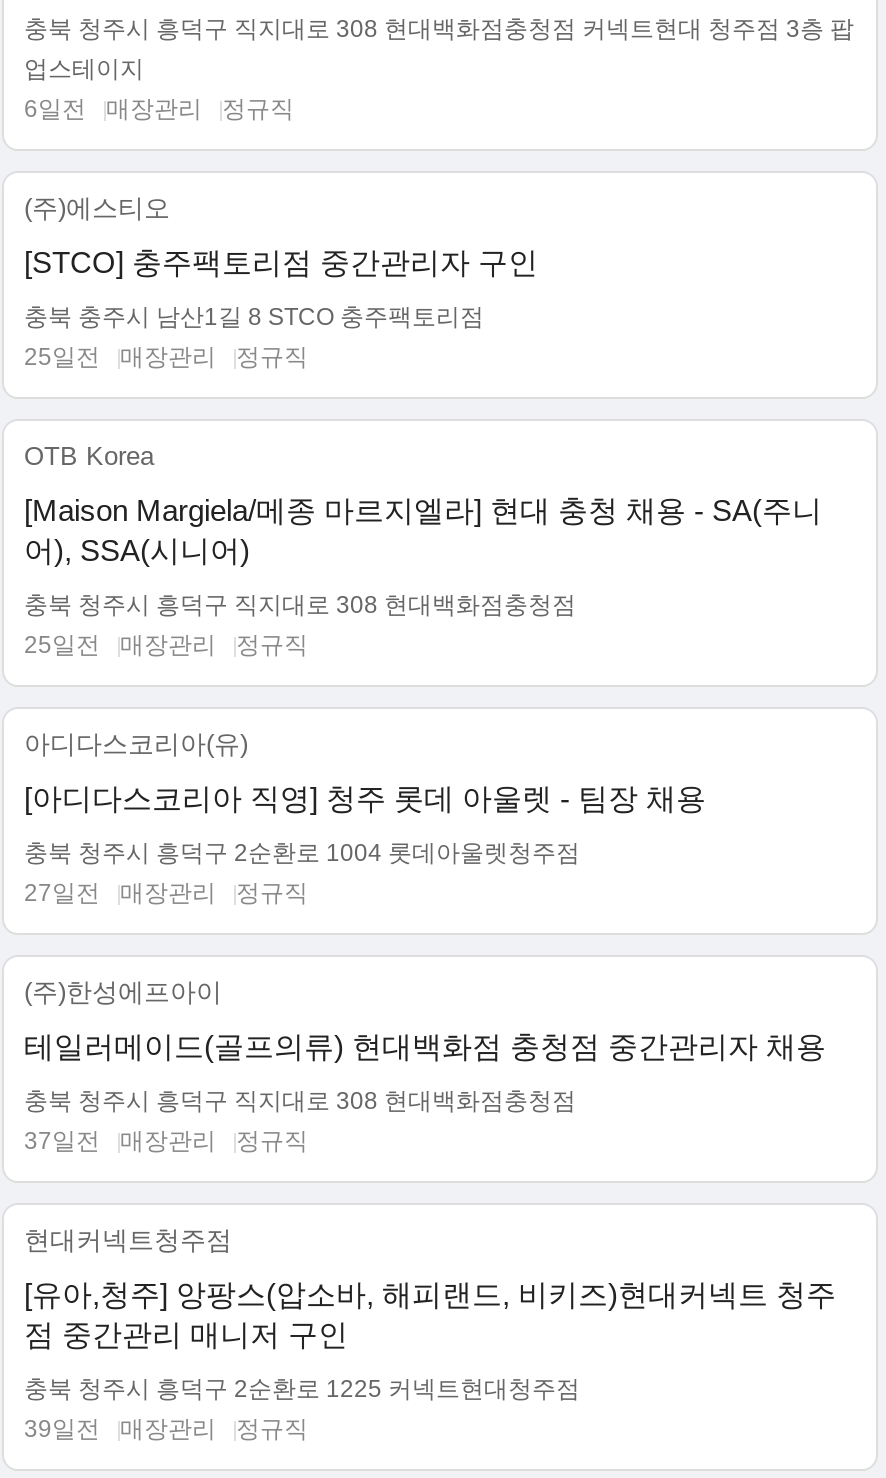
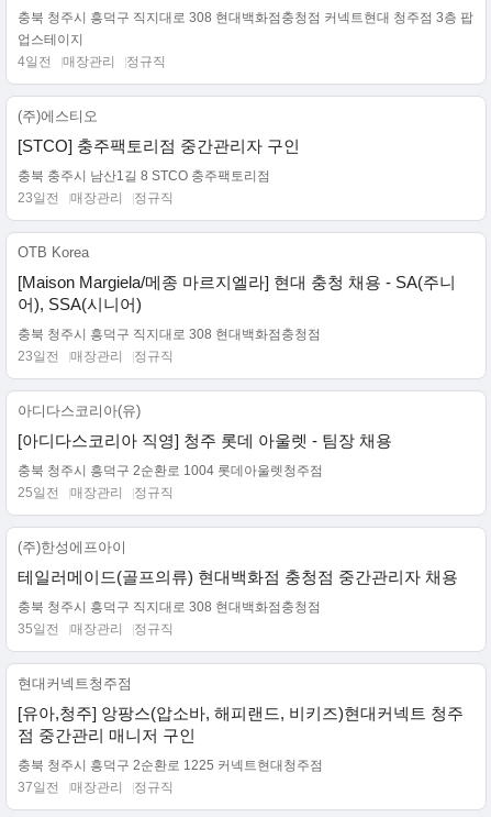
[24,95,294,123] 6일전 매장관리 정규직 -> [18,54,166,69] 4일전 매장관리 정규직
[24,343,308,371] 25일전 매장관리 정규직 -> [18,190,174,206] 23일전 매장관리 정규직
[24,631,308,659] 25일전 매장관리 정규직 -> [18,349,174,364] 23일전 매장관리 정규직
[24,879,308,907] 27일전 매장관리 정규직 -> [18,485,174,500] 25일전 매장관리 정규직
[24,1127,308,1155] 37일전 매장관리 정규직 -> [18,621,174,637] 35일전 매장관리 정규직
[24,1415,308,1443] 39일전 매장관리 정규직 -> [18,780,174,795] 37일전 매장관리 정규직

